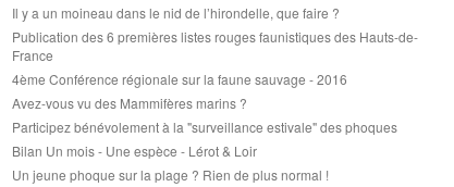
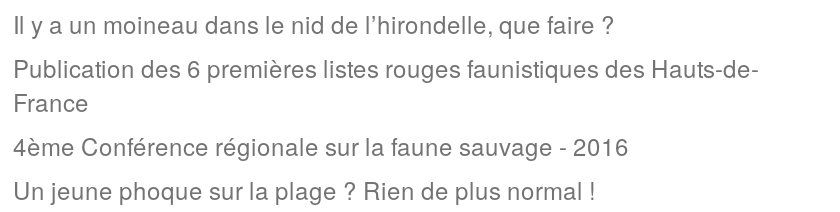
[12,93,397,160] Avez-vous vu des Mammifères marins ? | Participez bénévolement à la "surveillance estivale" des phoques | Bilan Un mois - Une espèce - Lérot & Loir -> none

